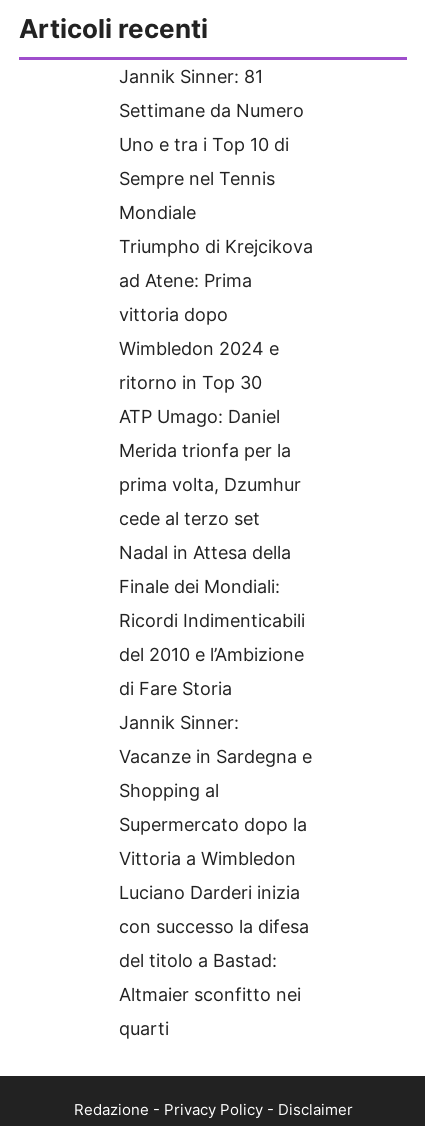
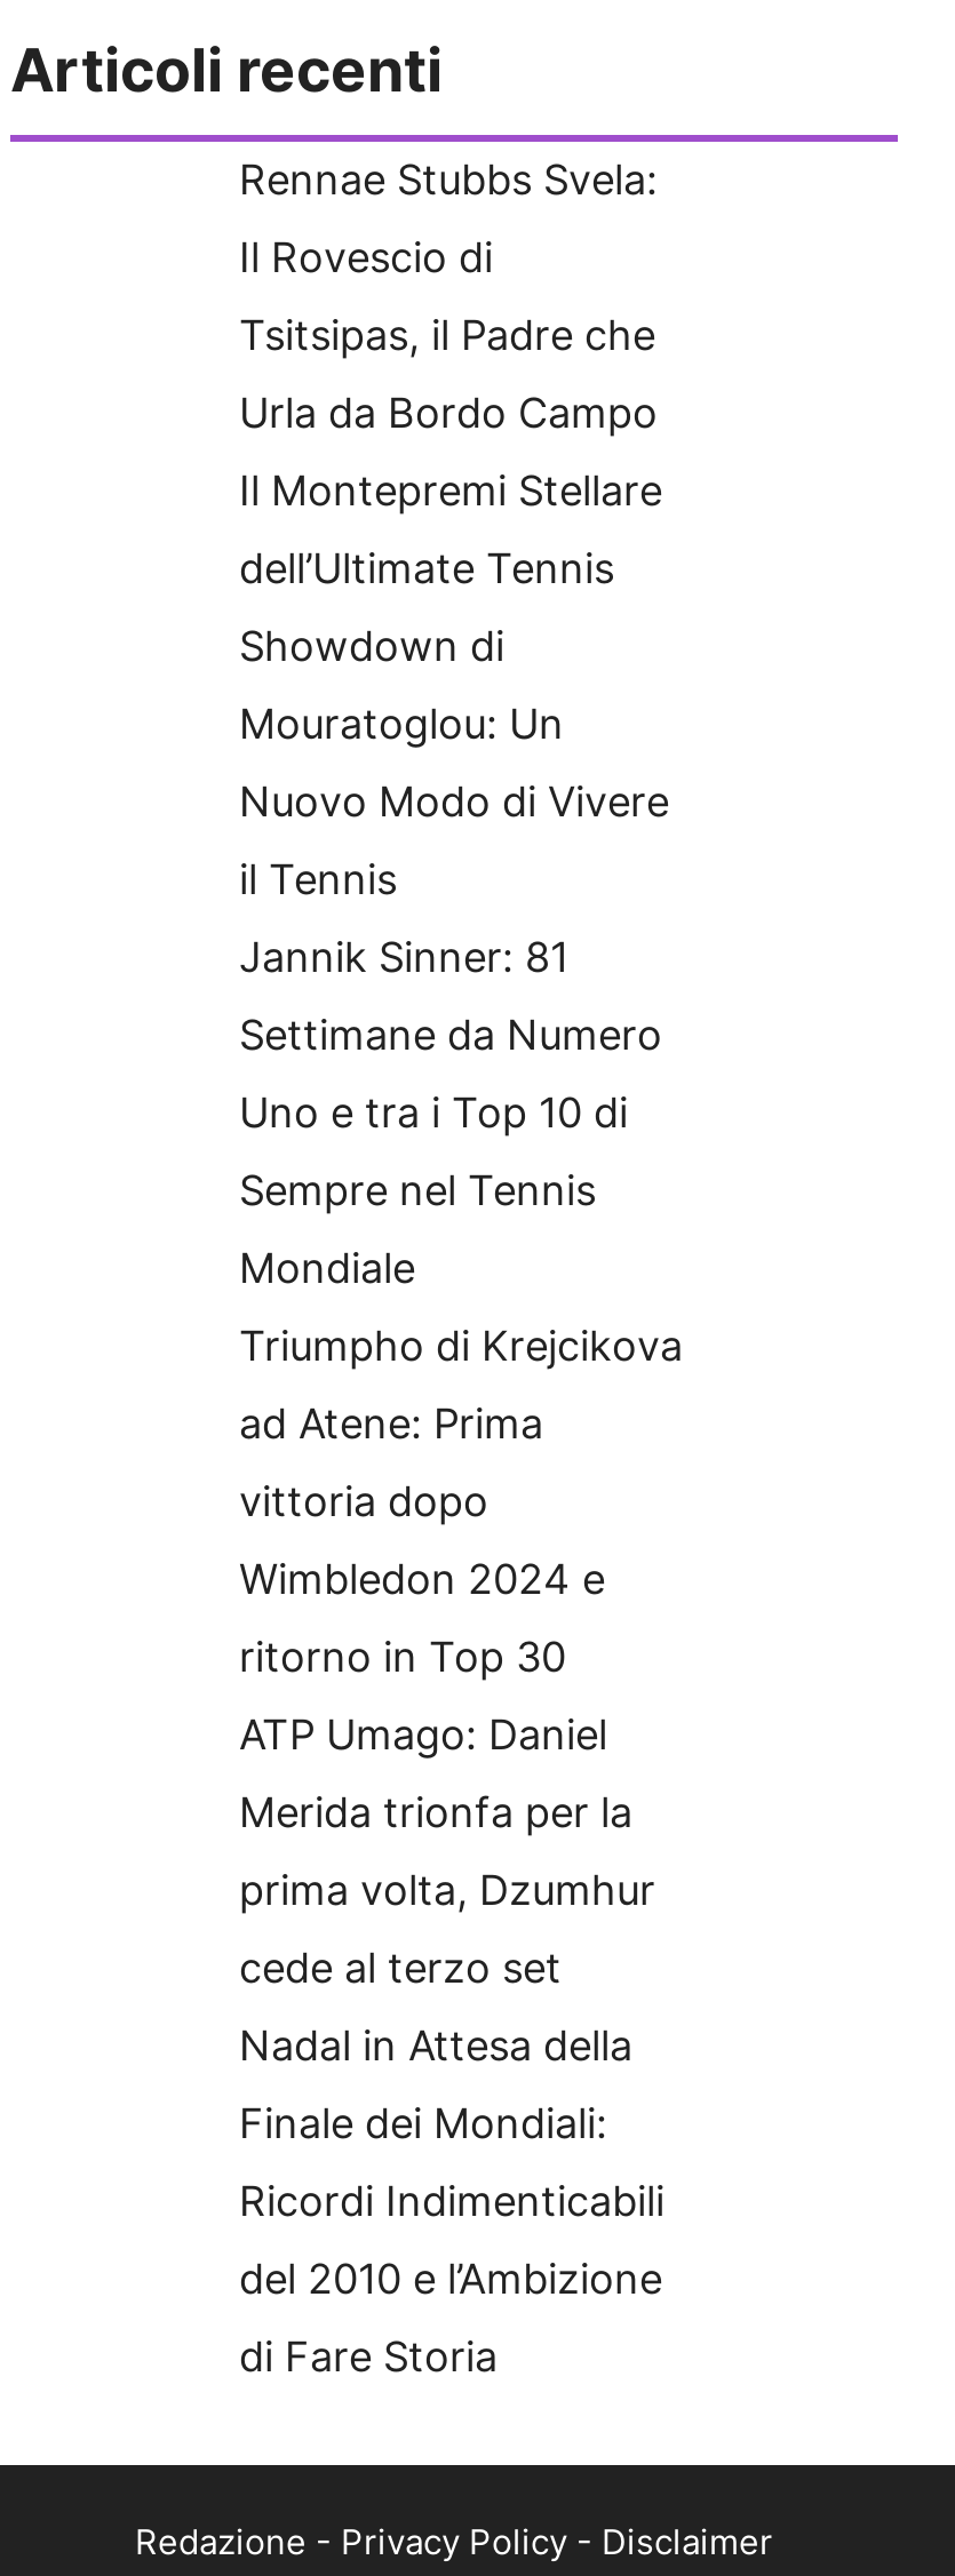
none -> [239,156,669,904] Rennae Stubbs Svela: | Il Rovescio di | Tsitsipas, il Padre che | Urla da Bordo Campo | Il Montepremi Stellare | dell’Ultimate Tennis | Showdown di | Mouratoglou: Un | Nuovo Modo di Vivere | il Tennis
moved [119,66,313,699] -> [239,933,683,2381]: Jannik Sinner: 81 | Settimane da Numero | Uno e tra i Top 10 di | ... | del 2010 e l’Ambizione | di Fare Storia
[119,712,312,1039] Jannik Sinner: | Vacanze in Sardegna e | Shopping al | Supermercato dopo la | Vittoria a Wimbledon | Luciano Darderi inizia | con successo la difesa | del titolo a Bastad: | Altmaier sconfitto nei | quarti -> none

